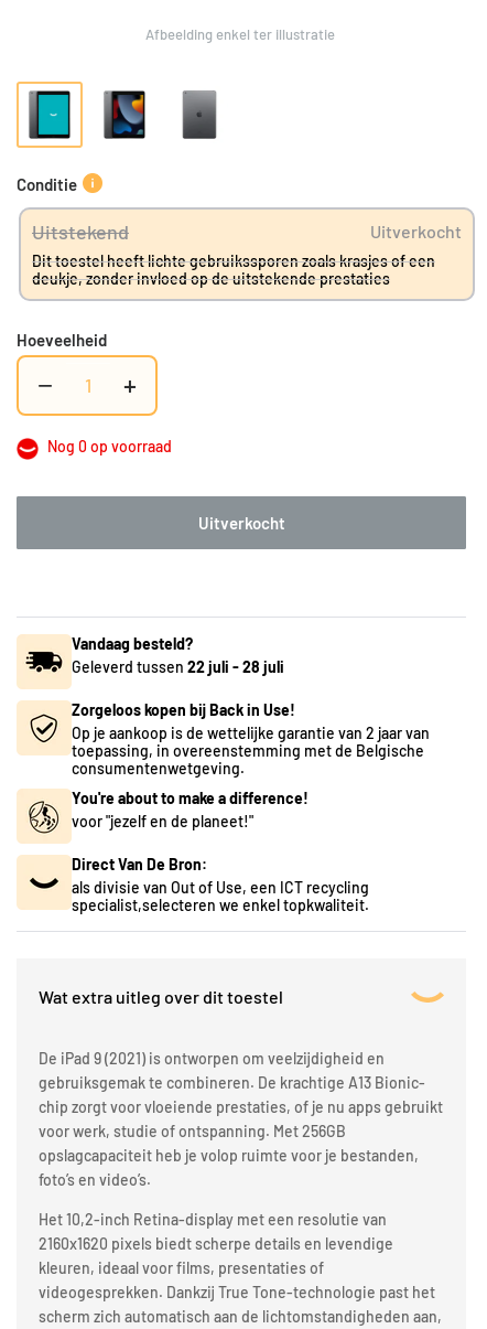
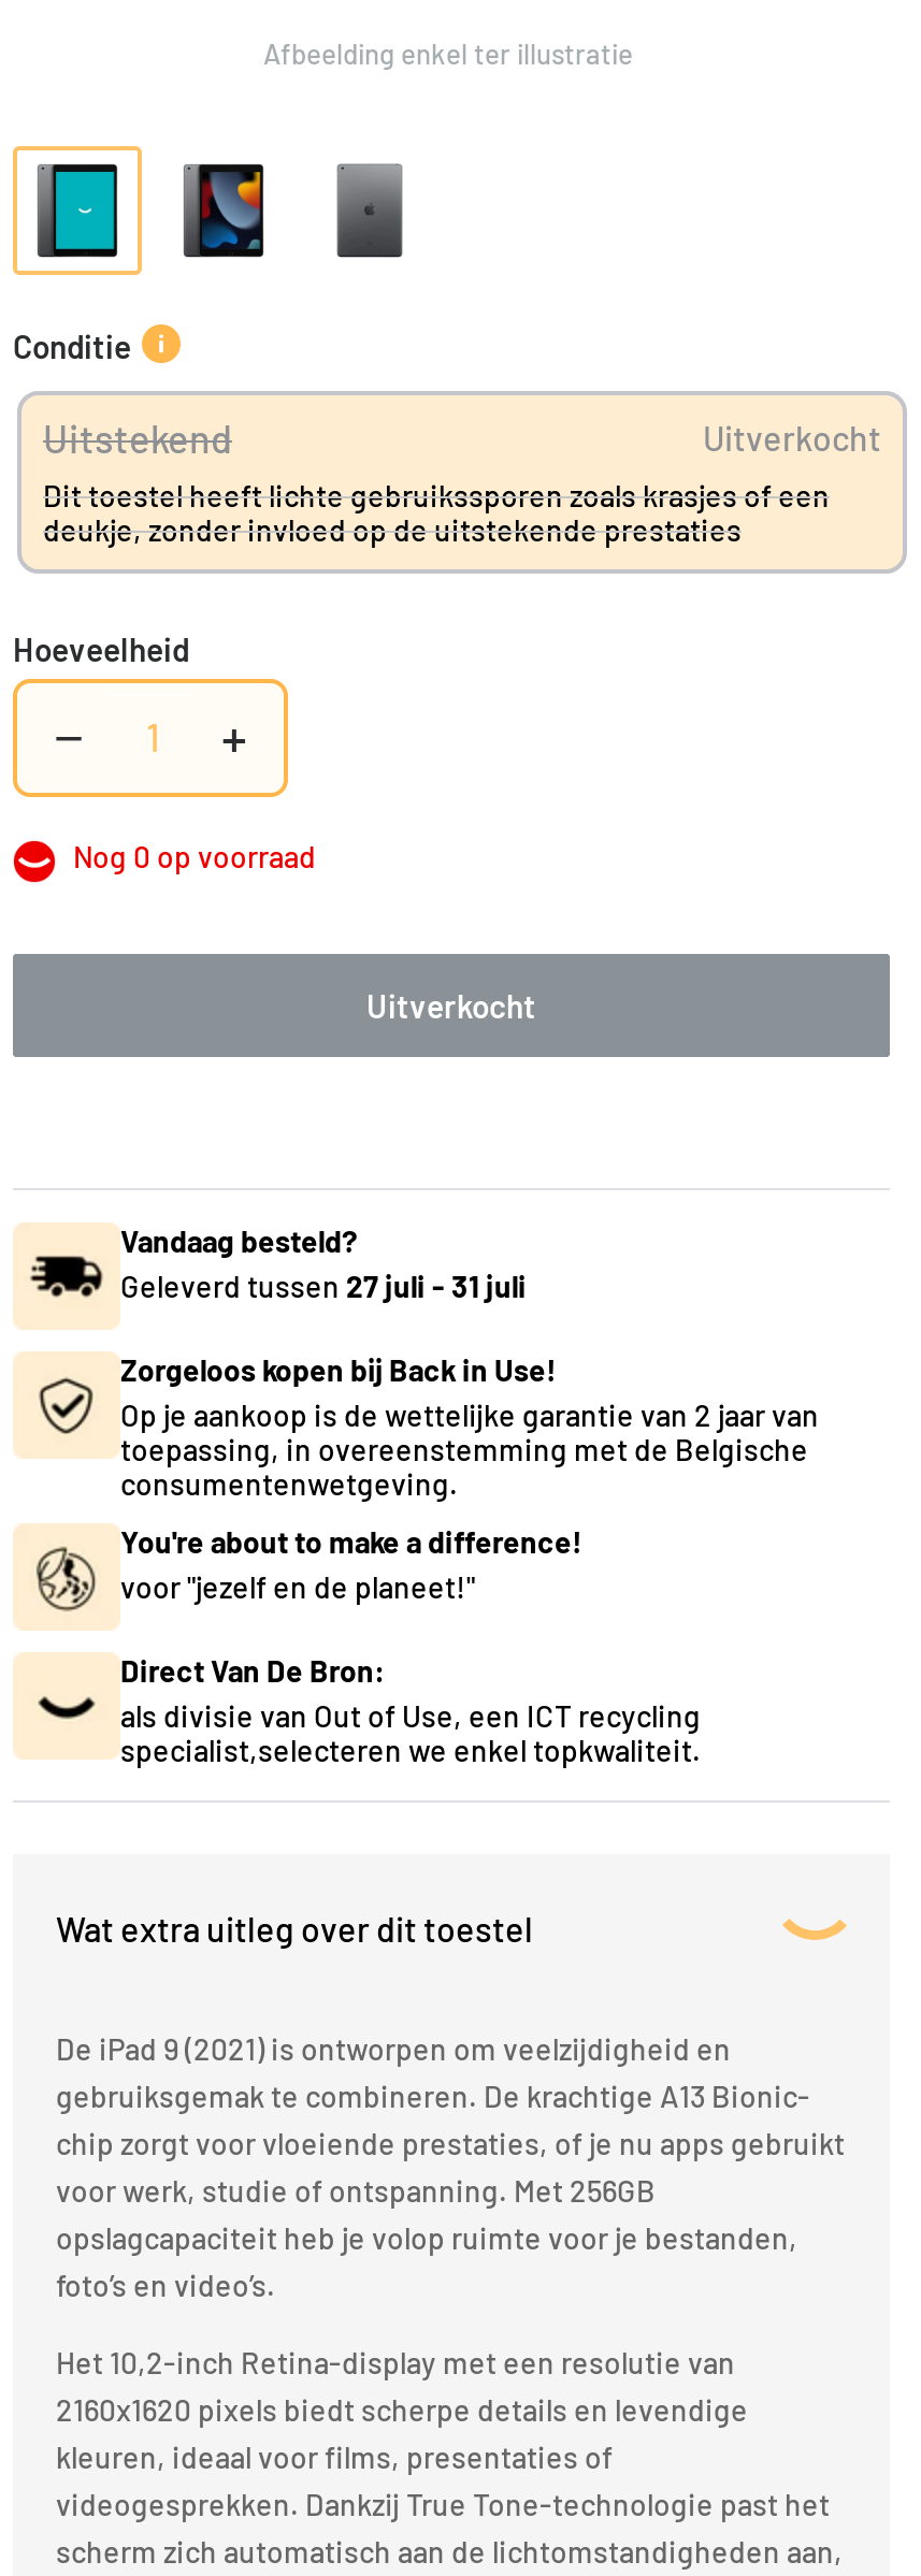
[72,657,284,676] Geleverd tussen 22 juli - 28 juli -> [120,1267,527,1304] Geleverd tussen 27 juli - 31 juli

